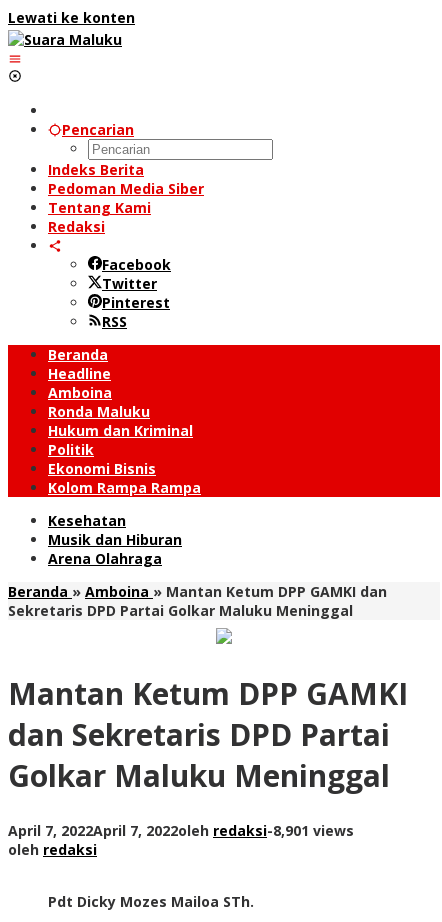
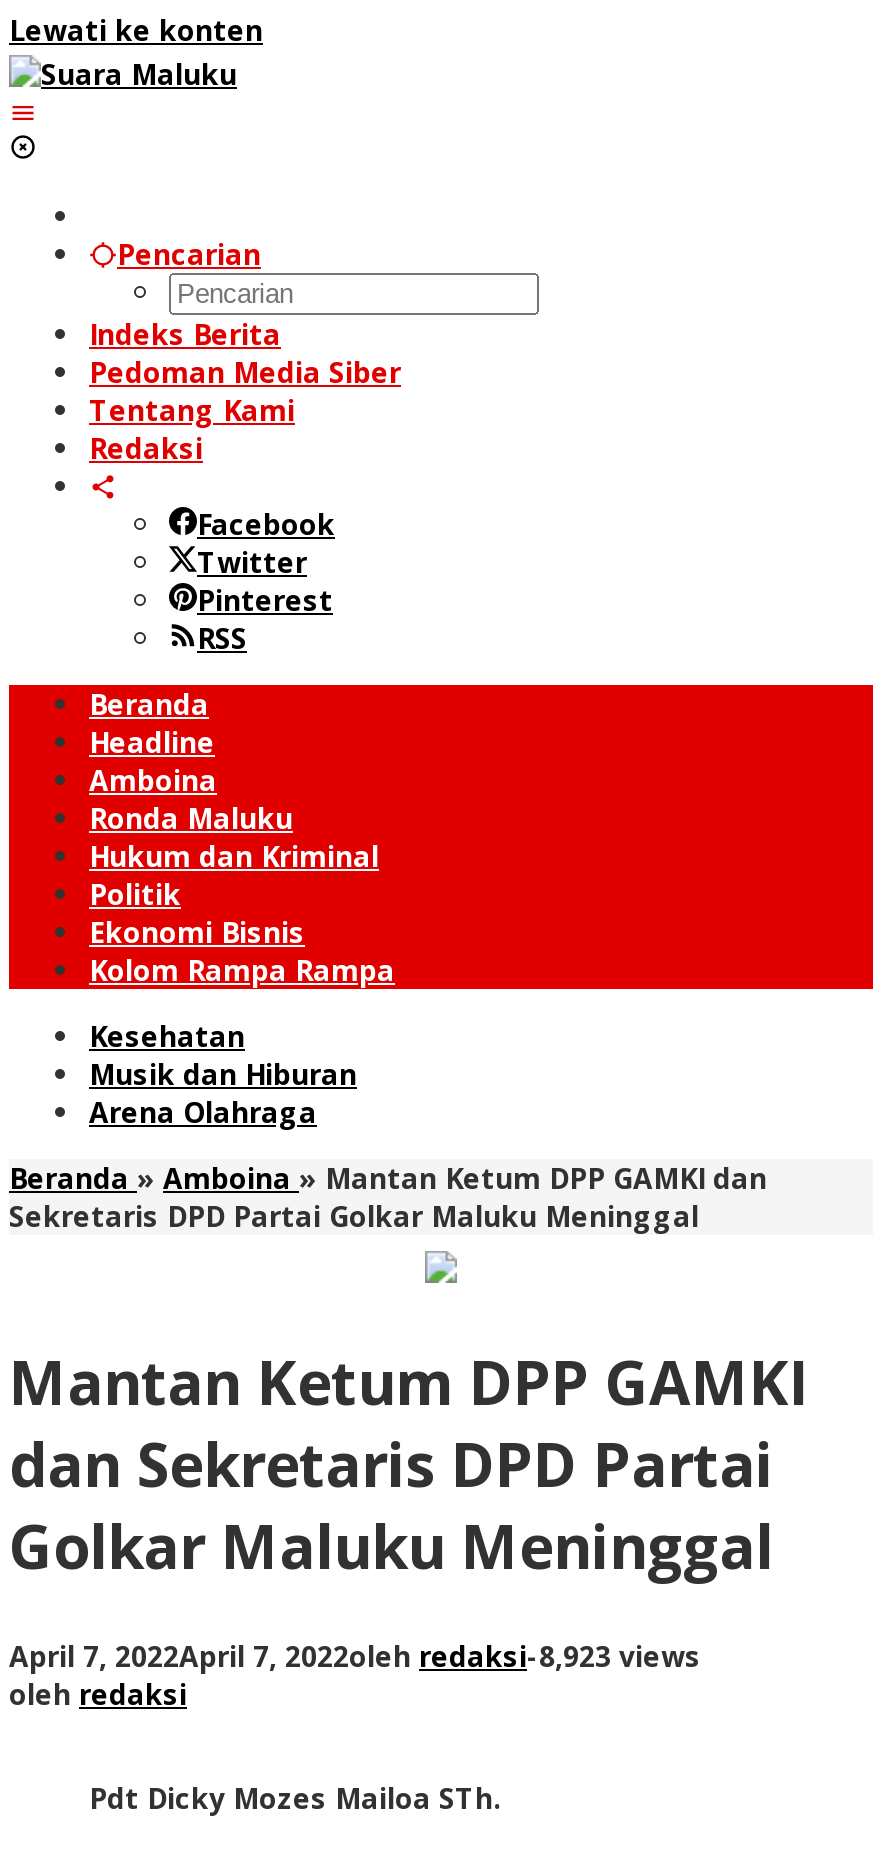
[8,821,354,840] April 7, 2022April 7, 2022oleh redaksi-8,901 views -> [9,1637,701,1675] April 7, 2022April 7, 2022oleh redaksi-8,923 views

